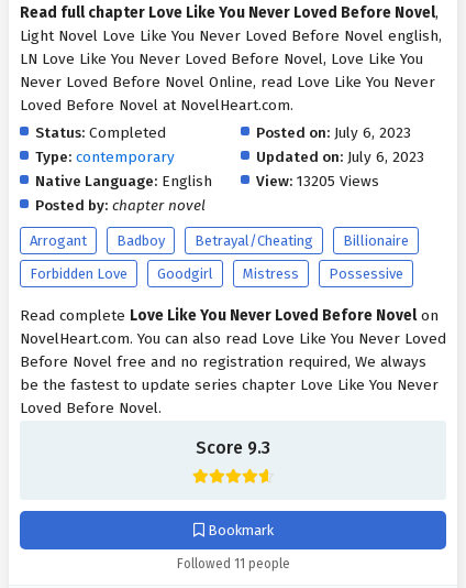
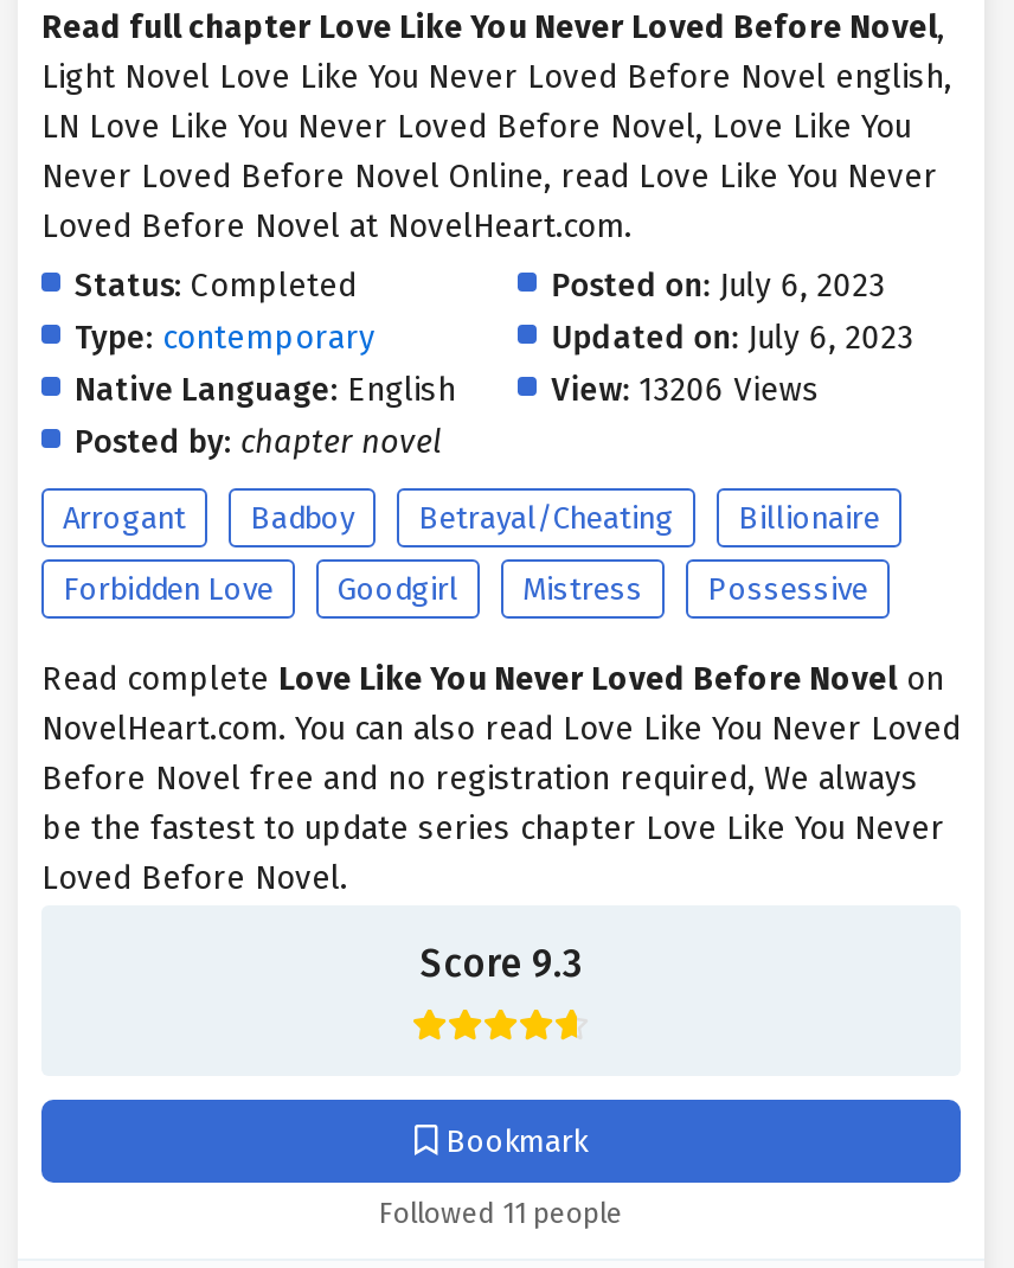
[256,172,379,191] View: 13205 Views -> [551,370,819,411] View: 13206 Views

